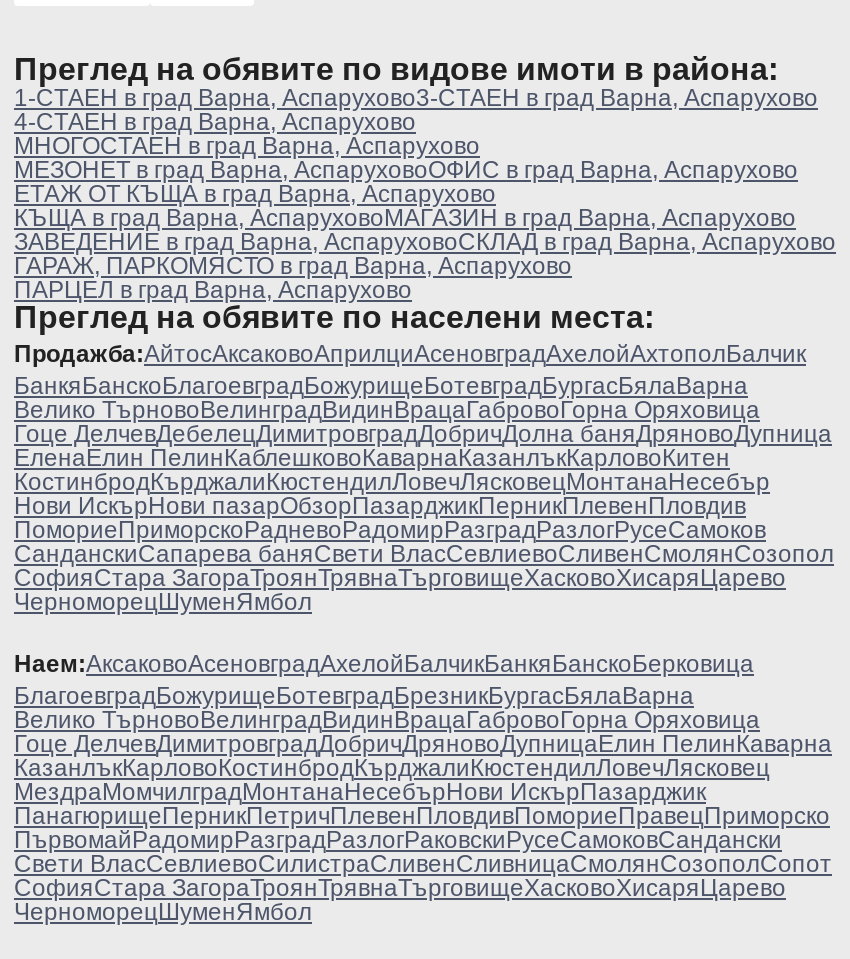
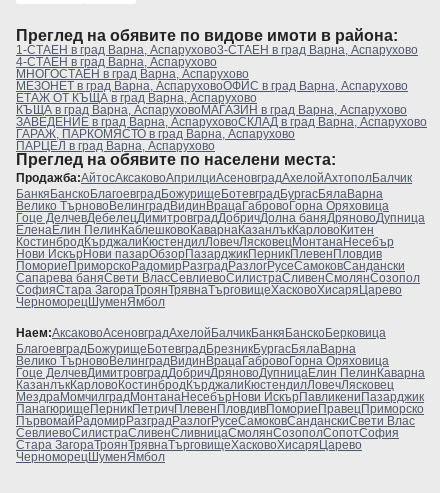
[14,516,766,544] ПомориеПриморскоРадневоРадомирРазградРазлогРусеСамоков -> [16,259,405,273] ПомориеПриморскоРадомирРазградРазлогРусеСамоковСандански
[14,540,834,568] СанданскиСапарева баняСвети ВласСевлиевоСливенСмолянСозопол -> [16,271,420,285] Сапарева баняСвети ВласСевлиевоСилистраСливенСмолянСозопол
[14,778,706,806] МездраМомчилградМонтанаНесебърНови ИскърПазарджик -> [16,390,424,404] МездраМомчилградМонтанаНесебърНови ИскърПавликениПазарджик
[14,826,832,902] ПървомайРадомирРазградРазлогРаковскиРусеСамоковСандански | Свети ВласСевлиевоСилистраСливенСливницаСмолянСозополСопот | СофияСтара ЗагораТроянТрявнаТърговищеХасковоХисаряЦарево -> [16,414,415,452] ПървомайРадомирРазградРазлогРусеСамоковСанданскиСвети Влас | СевлиевоСилистраСливенСливницаСмолянСозополСопотСофия | Стара ЗагораТроянТрявнаТърговищеХасковоХисаряЦарево

